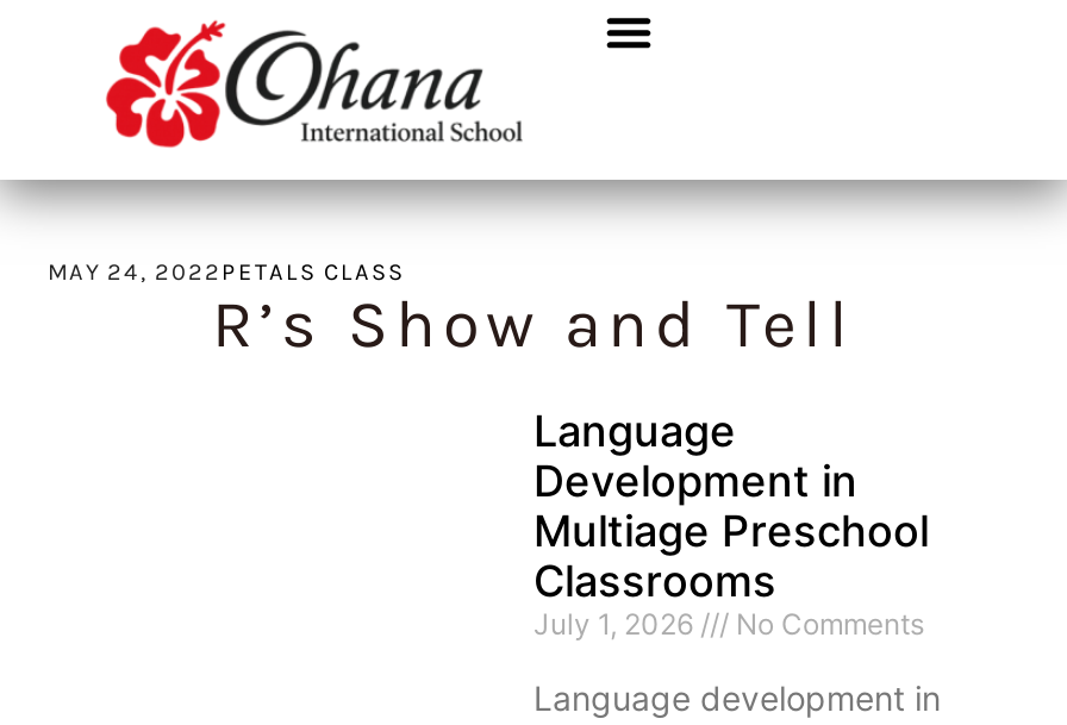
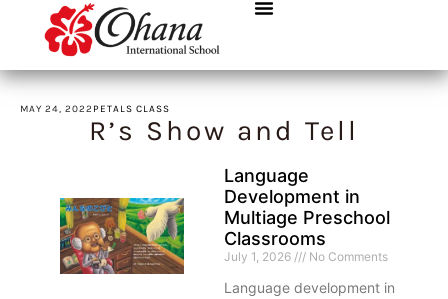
none -> [59,197,185,275] [image]

